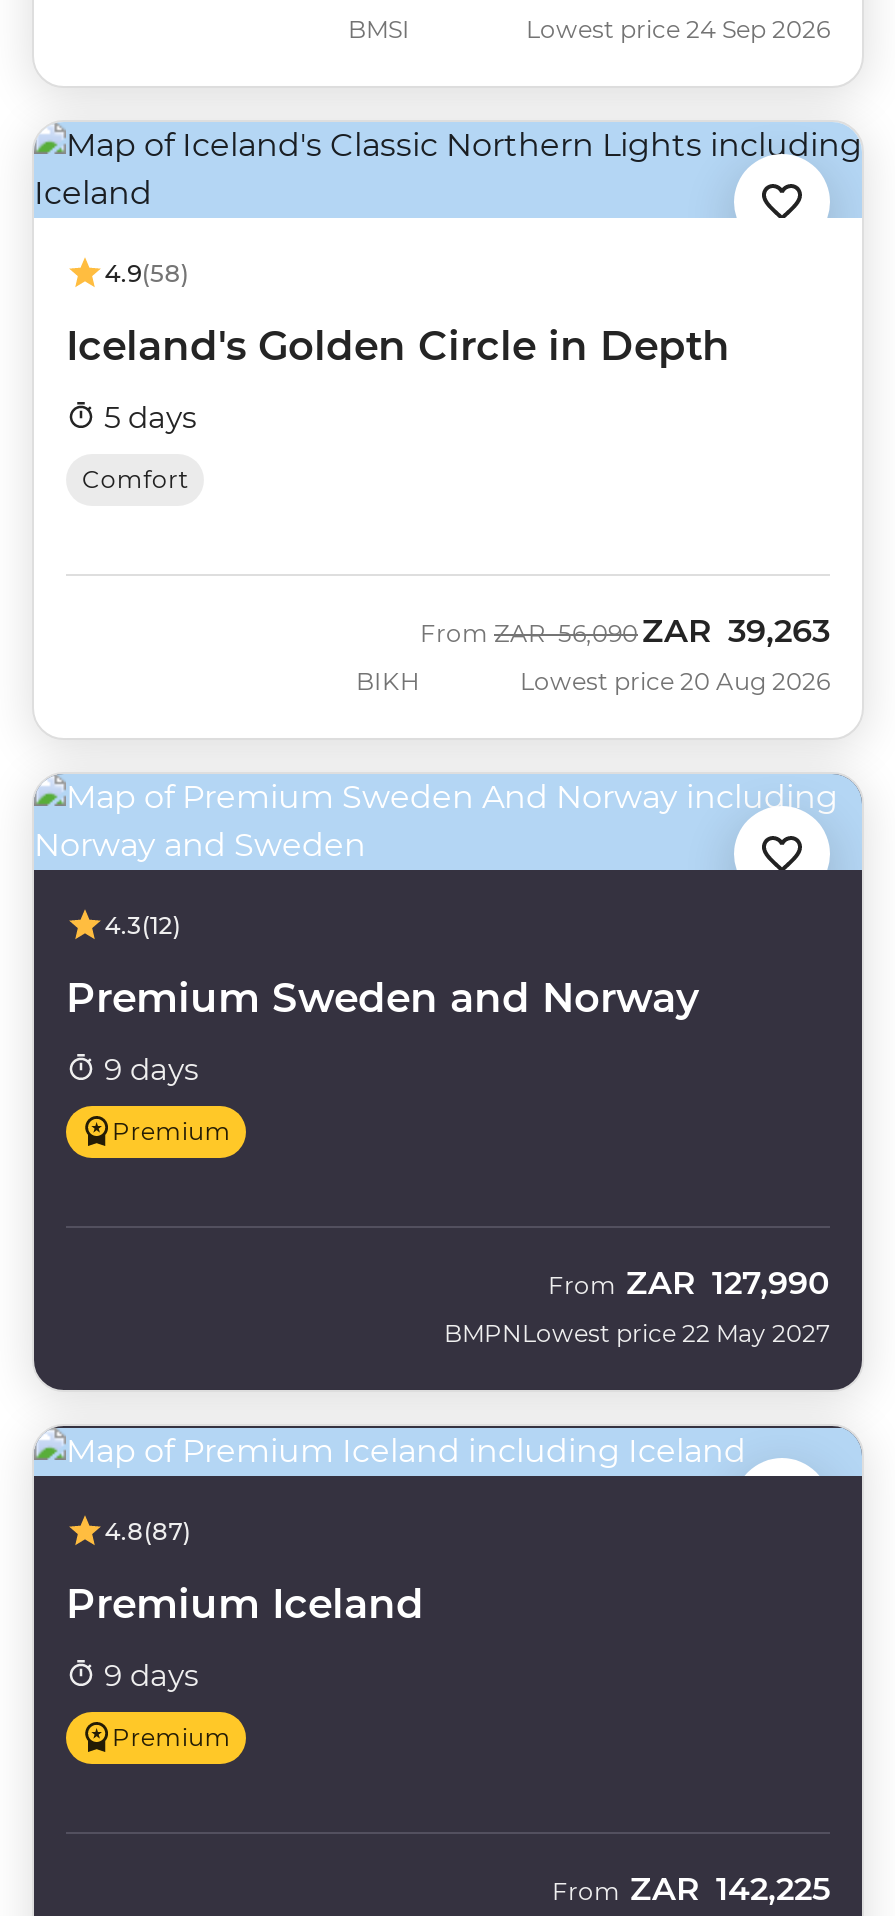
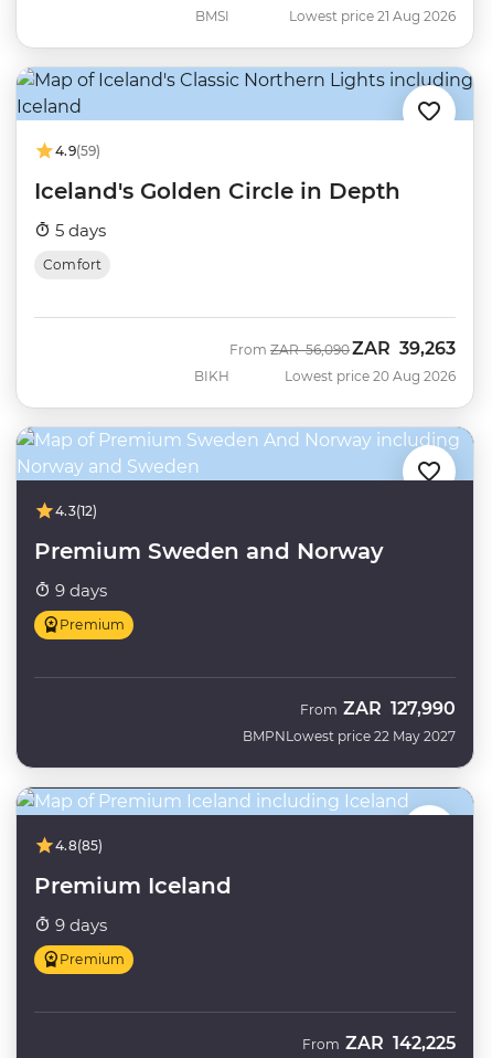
[526,14,830,44] Lowest price 24 Sep 2026 -> [289,8,456,24] Lowest price 21 Aug 2026
[104,258,189,288] 4.9(58) -> [55,142,101,159] 4.9(59)
[104,1515,191,1545] 4.8(87) -> [55,837,103,853] 4.8(85)

